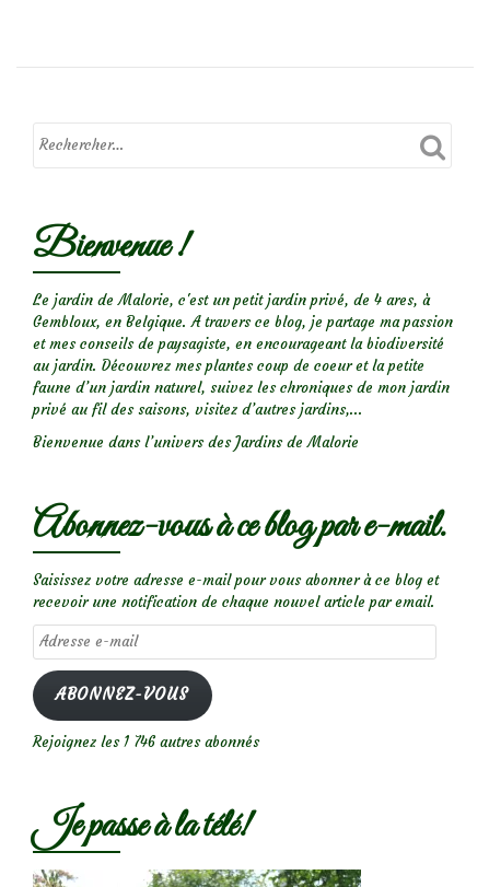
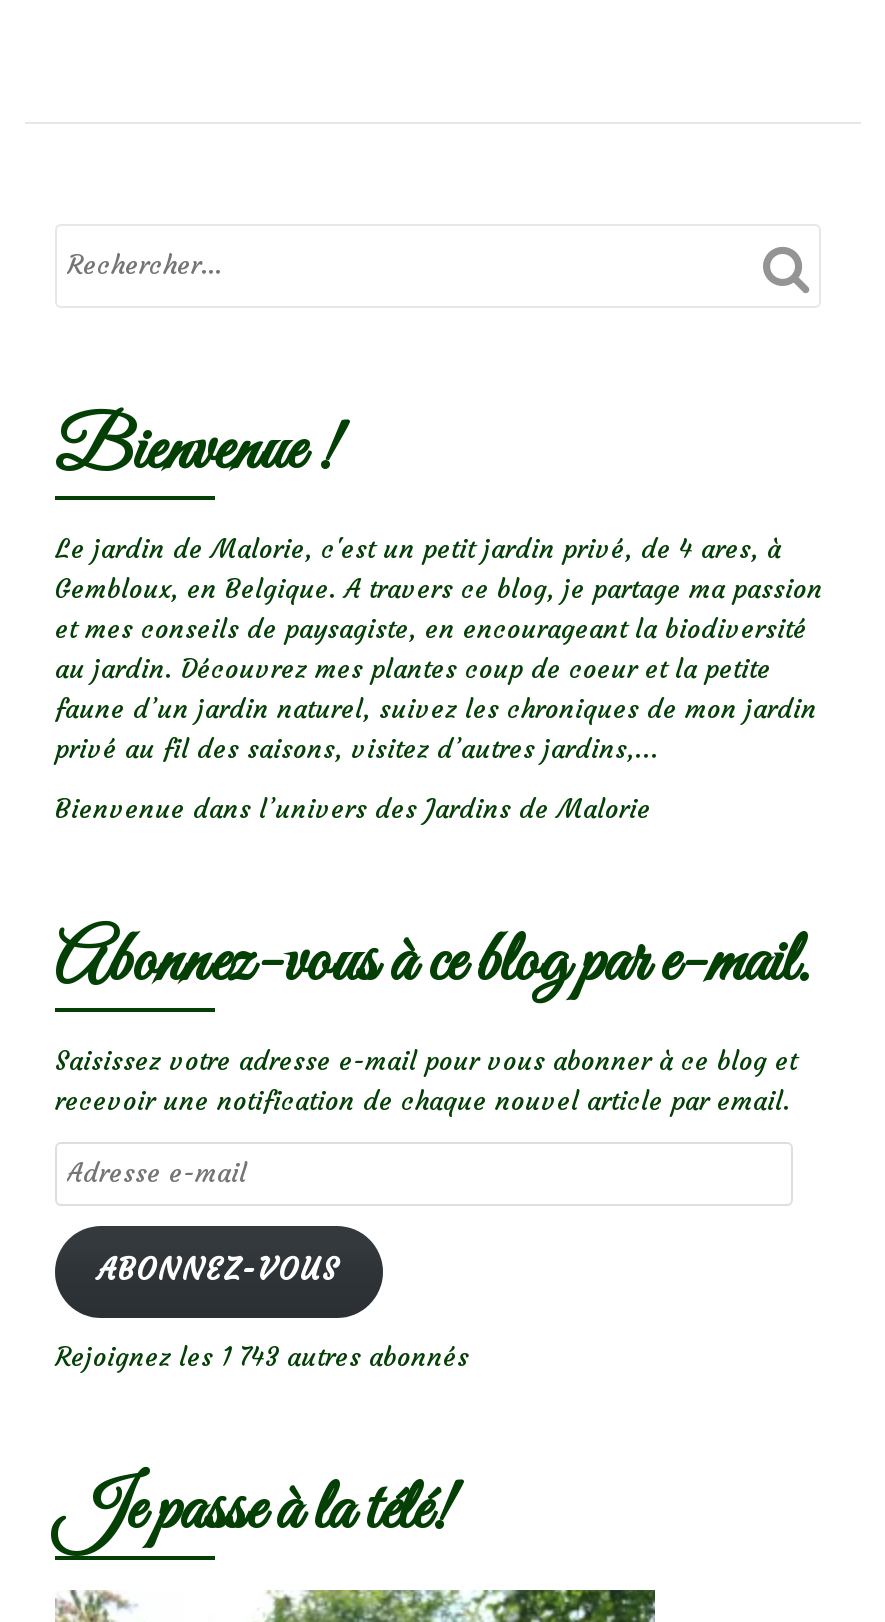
[33,733,259,751] Rejoignez les 1 746 autres abonnés -> [55,1340,469,1374] Rejoignez les 1 743 autres abonnés

